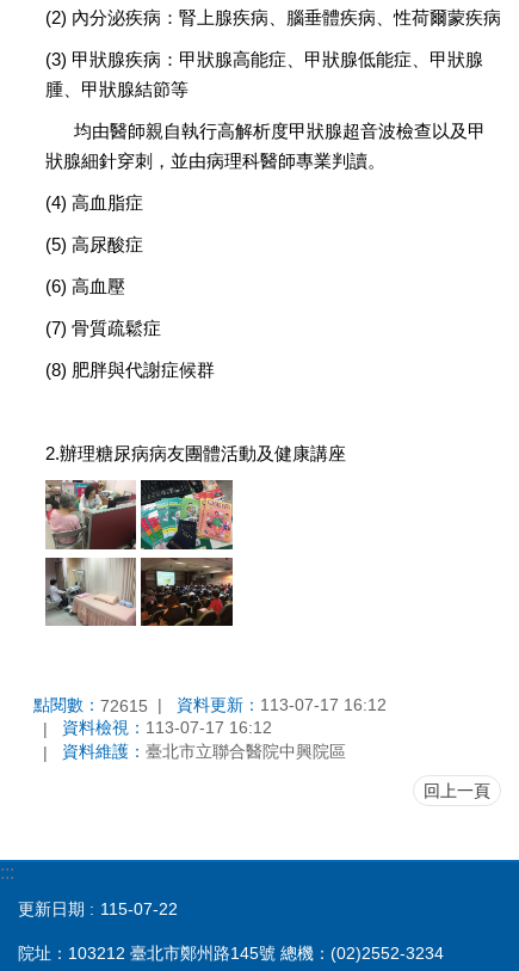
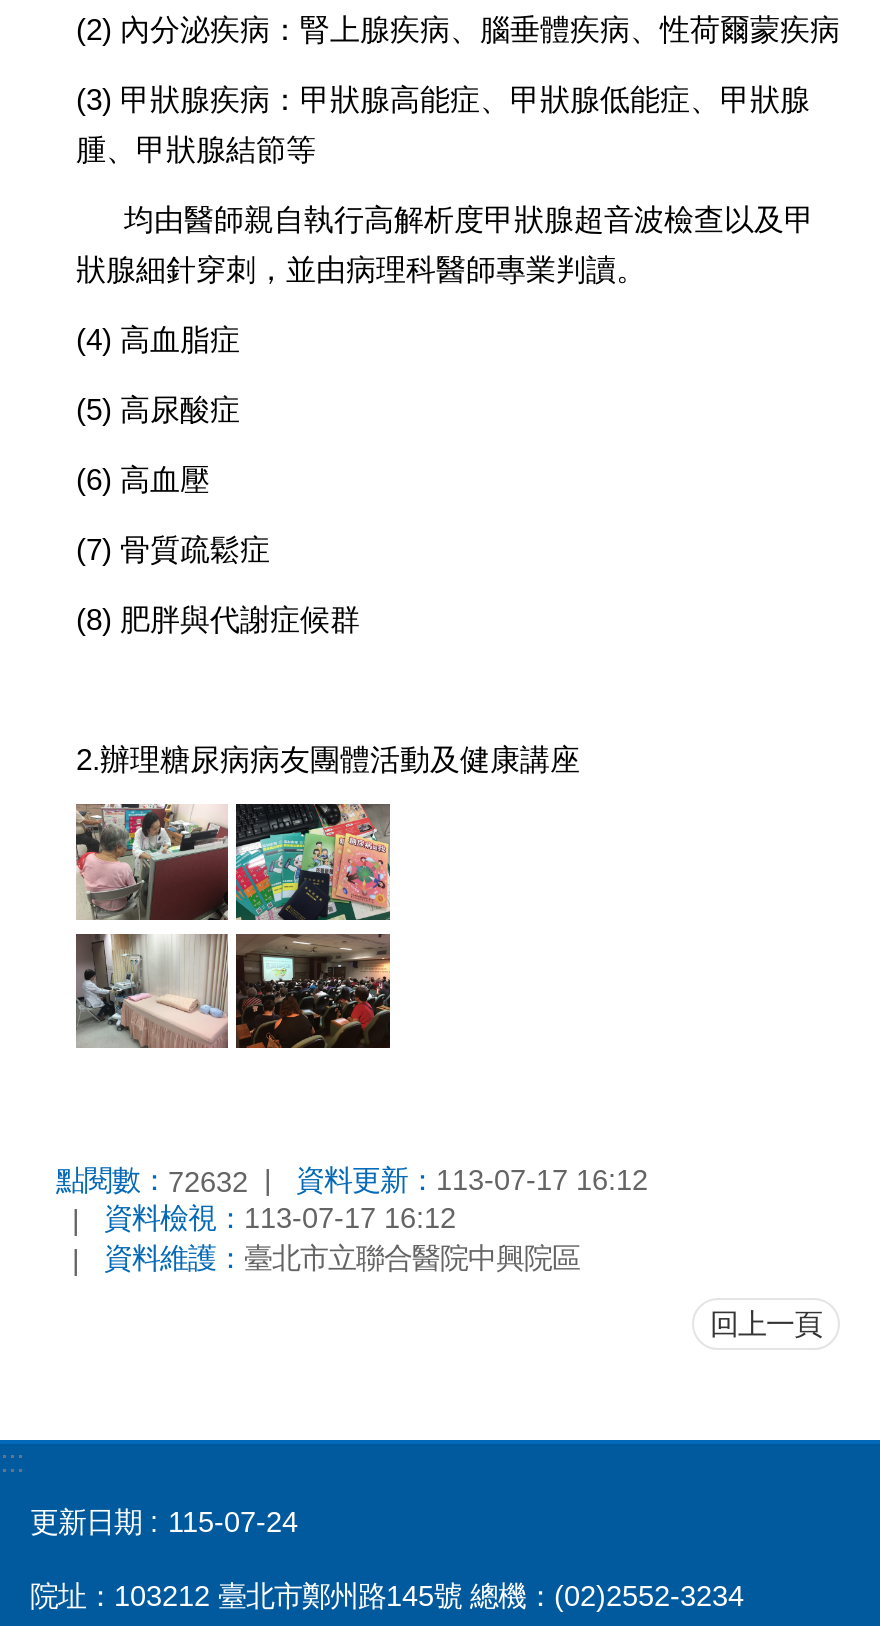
[33,695,148,715] 點閱數：72615 -> [56,1163,248,1198] 點閱數：72632
[100,899,178,919] 115-07-22 -> [168,1506,298,1538] 115-07-24

